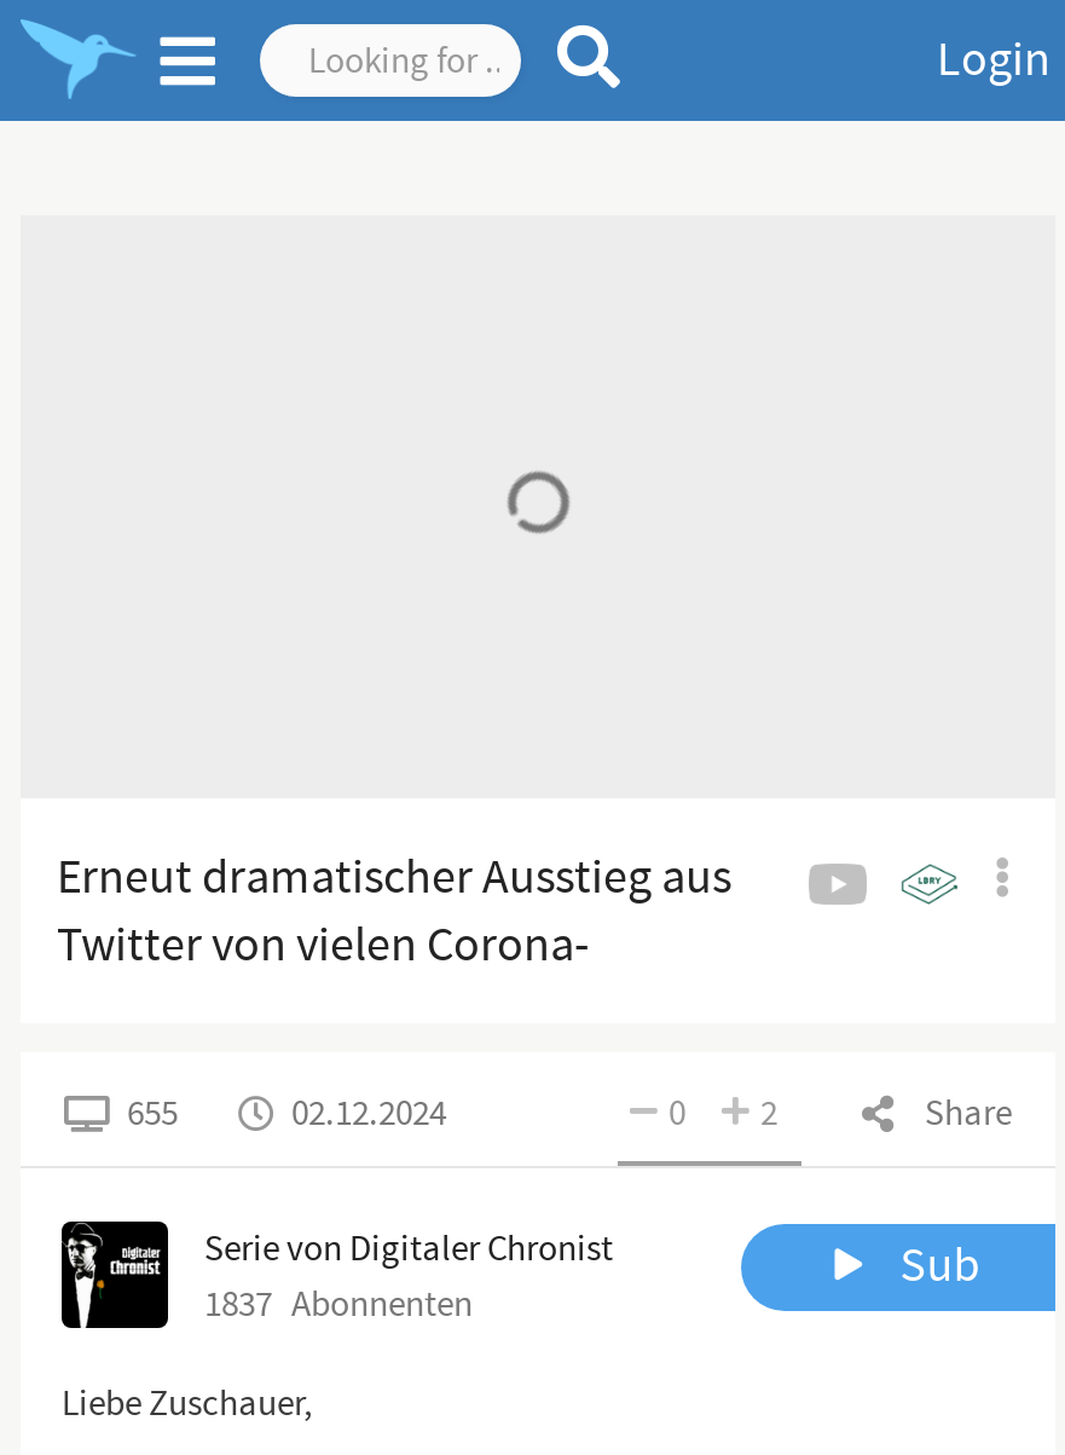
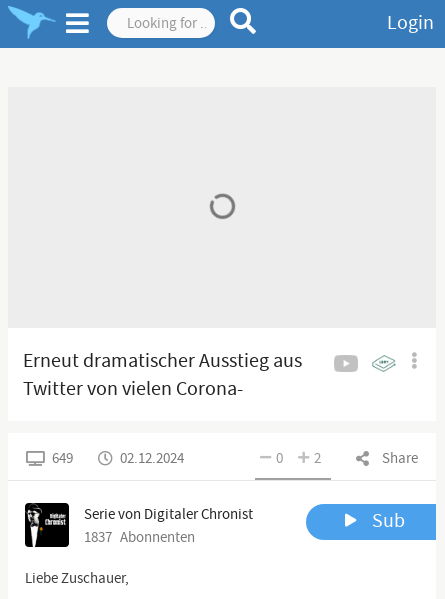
[127,1090,178,1136] 655 -> [52,449,73,468] 649

